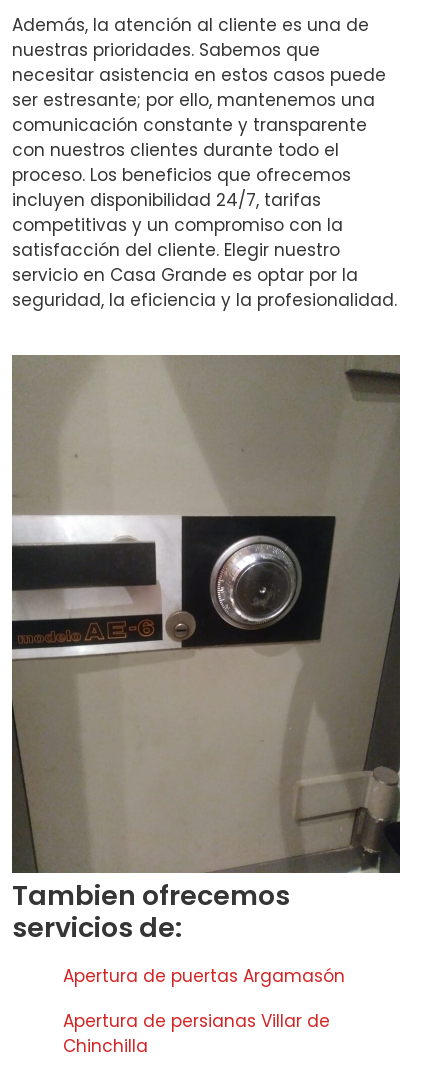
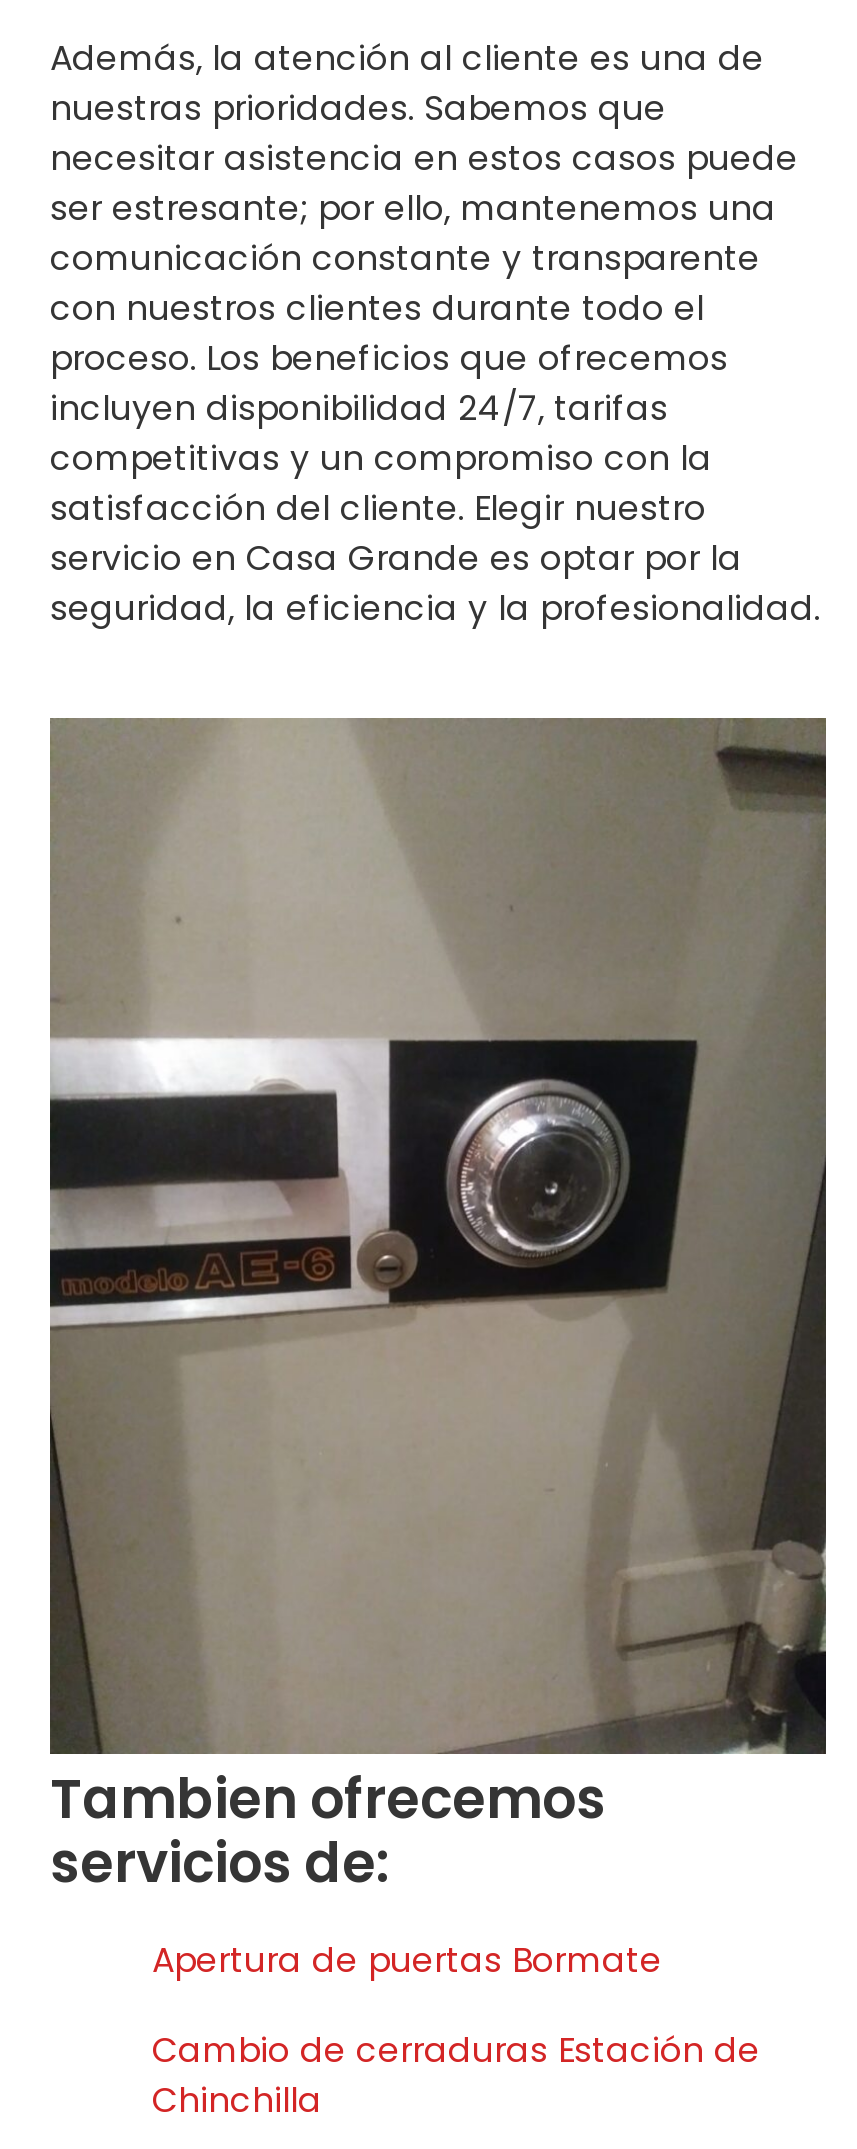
[63,964,345,988] Apertura de puertas Argamasón -> [152,1935,662,1983] Apertura de puertas Bormate
[63,1009,330,1033] Apertura de persianas Villar de -> [152,2025,760,2073] Cambio de cerraduras Estación de

